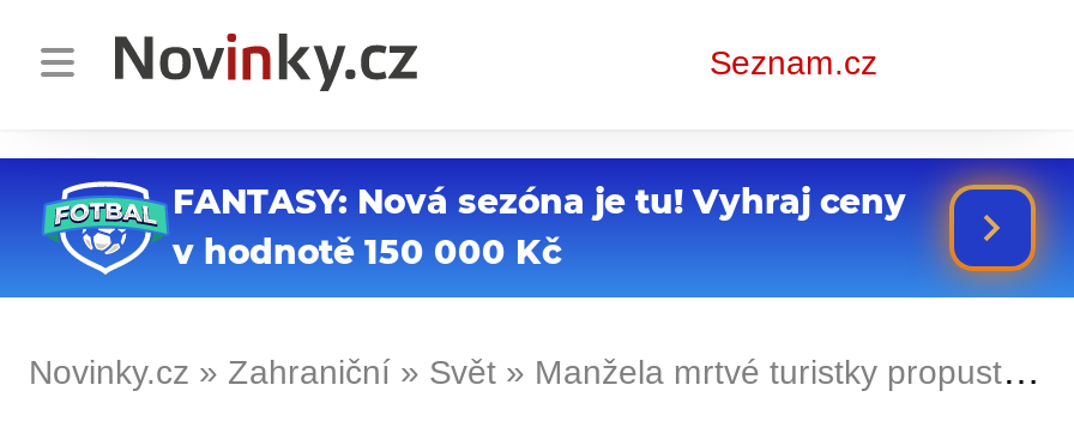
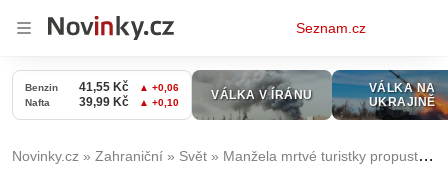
[7,156,1067,300] [image] -> [3,68,445,125] [image]

